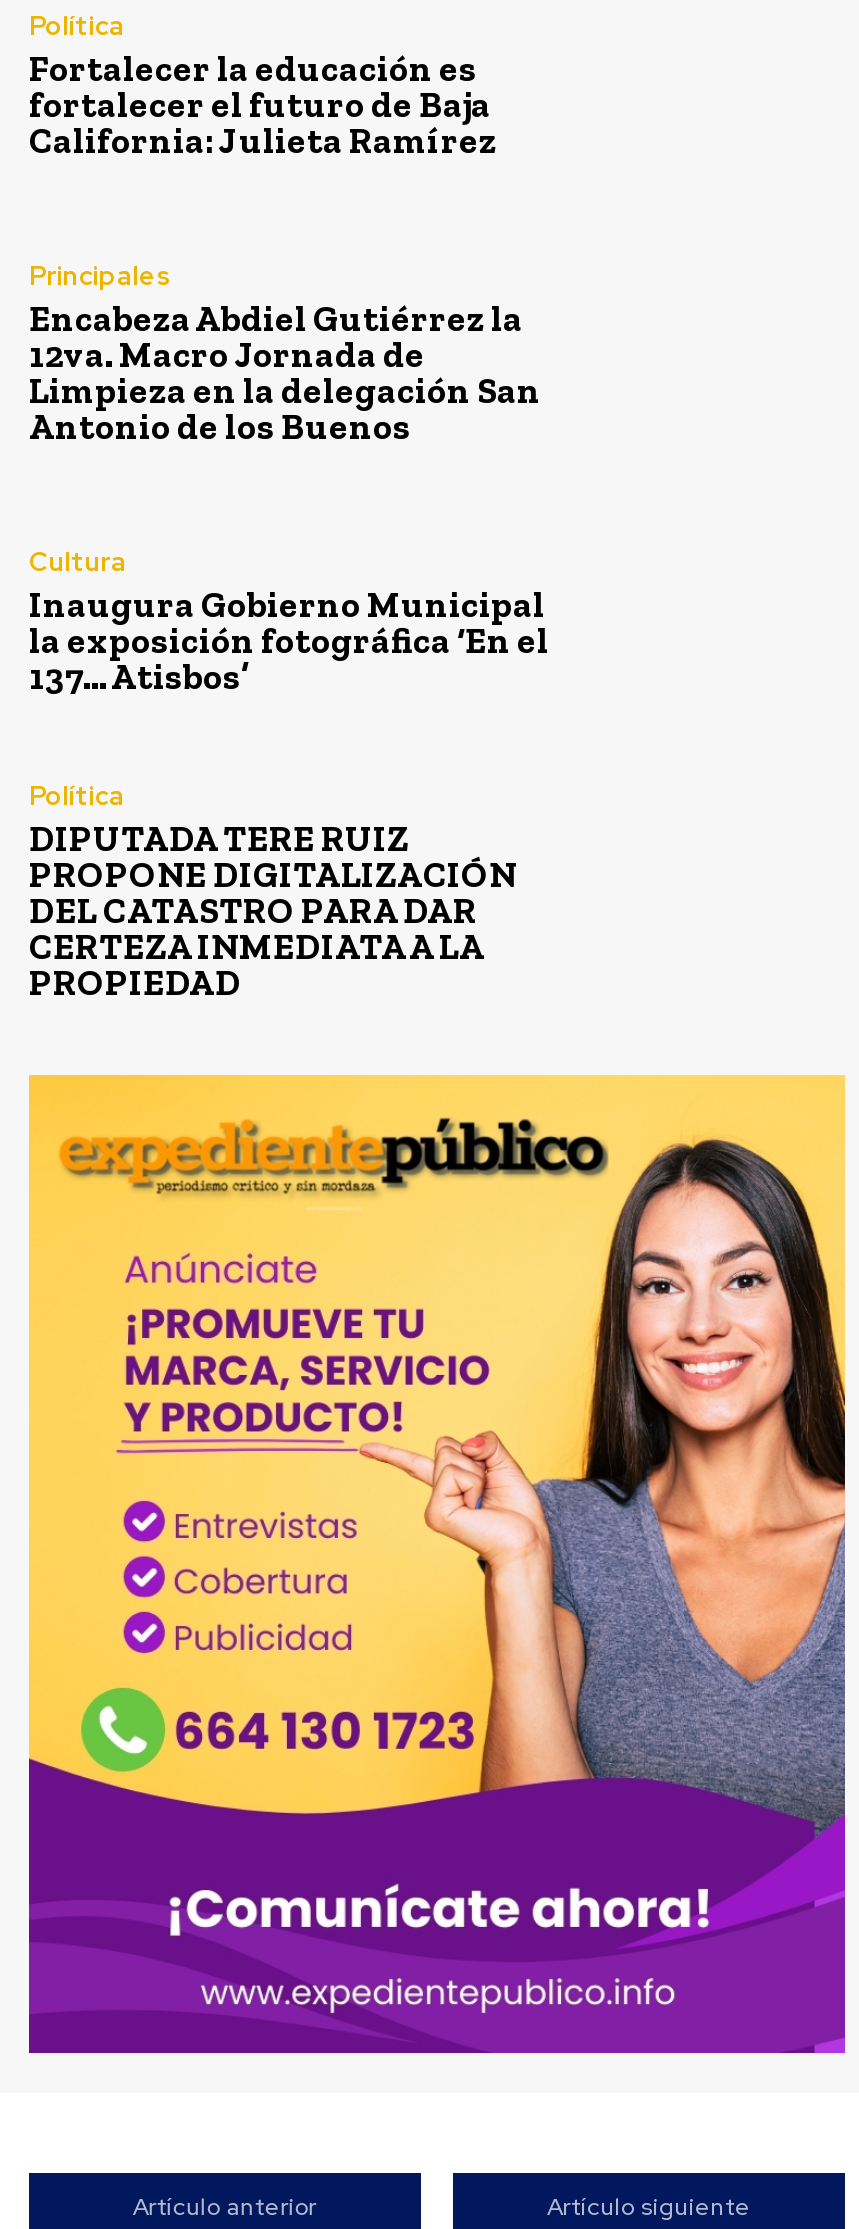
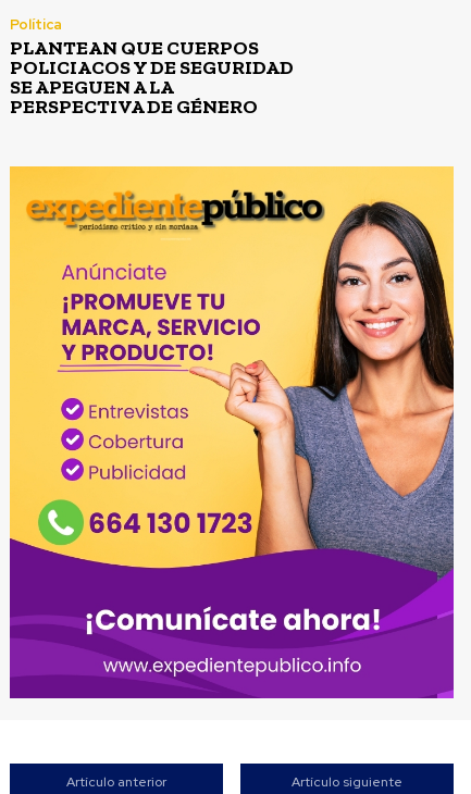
[29,47,549,1005] Fortalecer la educación es | fortalecer el futuro de Baja | California: Julieta Ramírez | Principales | Encabeza Abdiel Gutiérrez la | 12va. Macro Jornada de | Limpieza en la delegación San | Antonio de los Buenos | Cultura | Inaugura Gobierno Municipal | la exposición fotográfica ‘En el | 137… Atisbos’ | Política | DIPUTADA TERE RUIZ | PROPONE DIGITALIZACIÓN | DEL CATASTRO PARA DAR | CERTEZA INMEDIATA A LA | PROPIEDAD -> [10,36,294,118] PLANTEAN QUE CUERPOS | POLICIACOS Y DE SEGURIDAD | SE APEGUEN A LA | PERSPECTIVA DE GÉNERO

